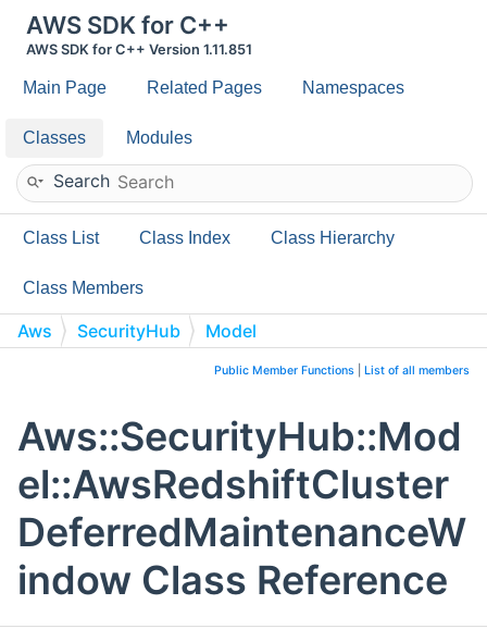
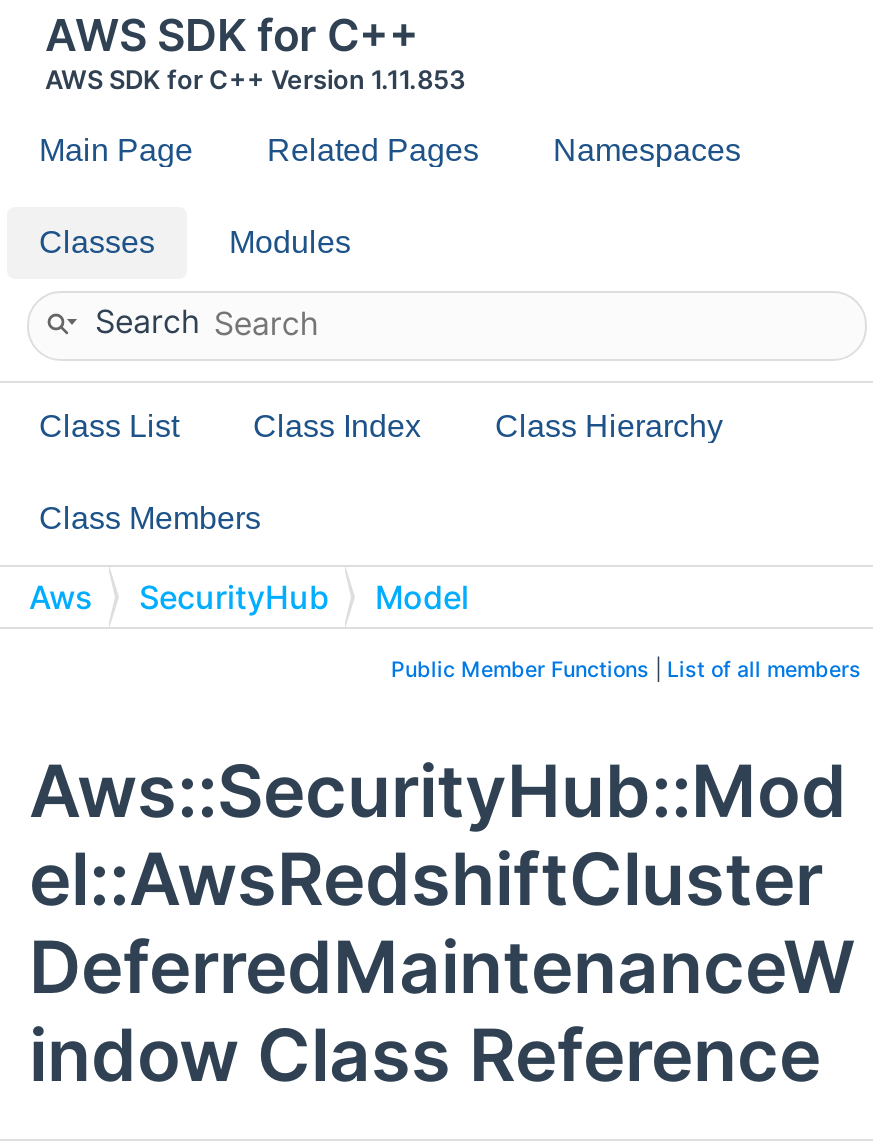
[26,41,252,58] AWS SDK for C++ Version 1.11.851 -> [45,65,465,95] AWS SDK for C++ Version 1.11.853

